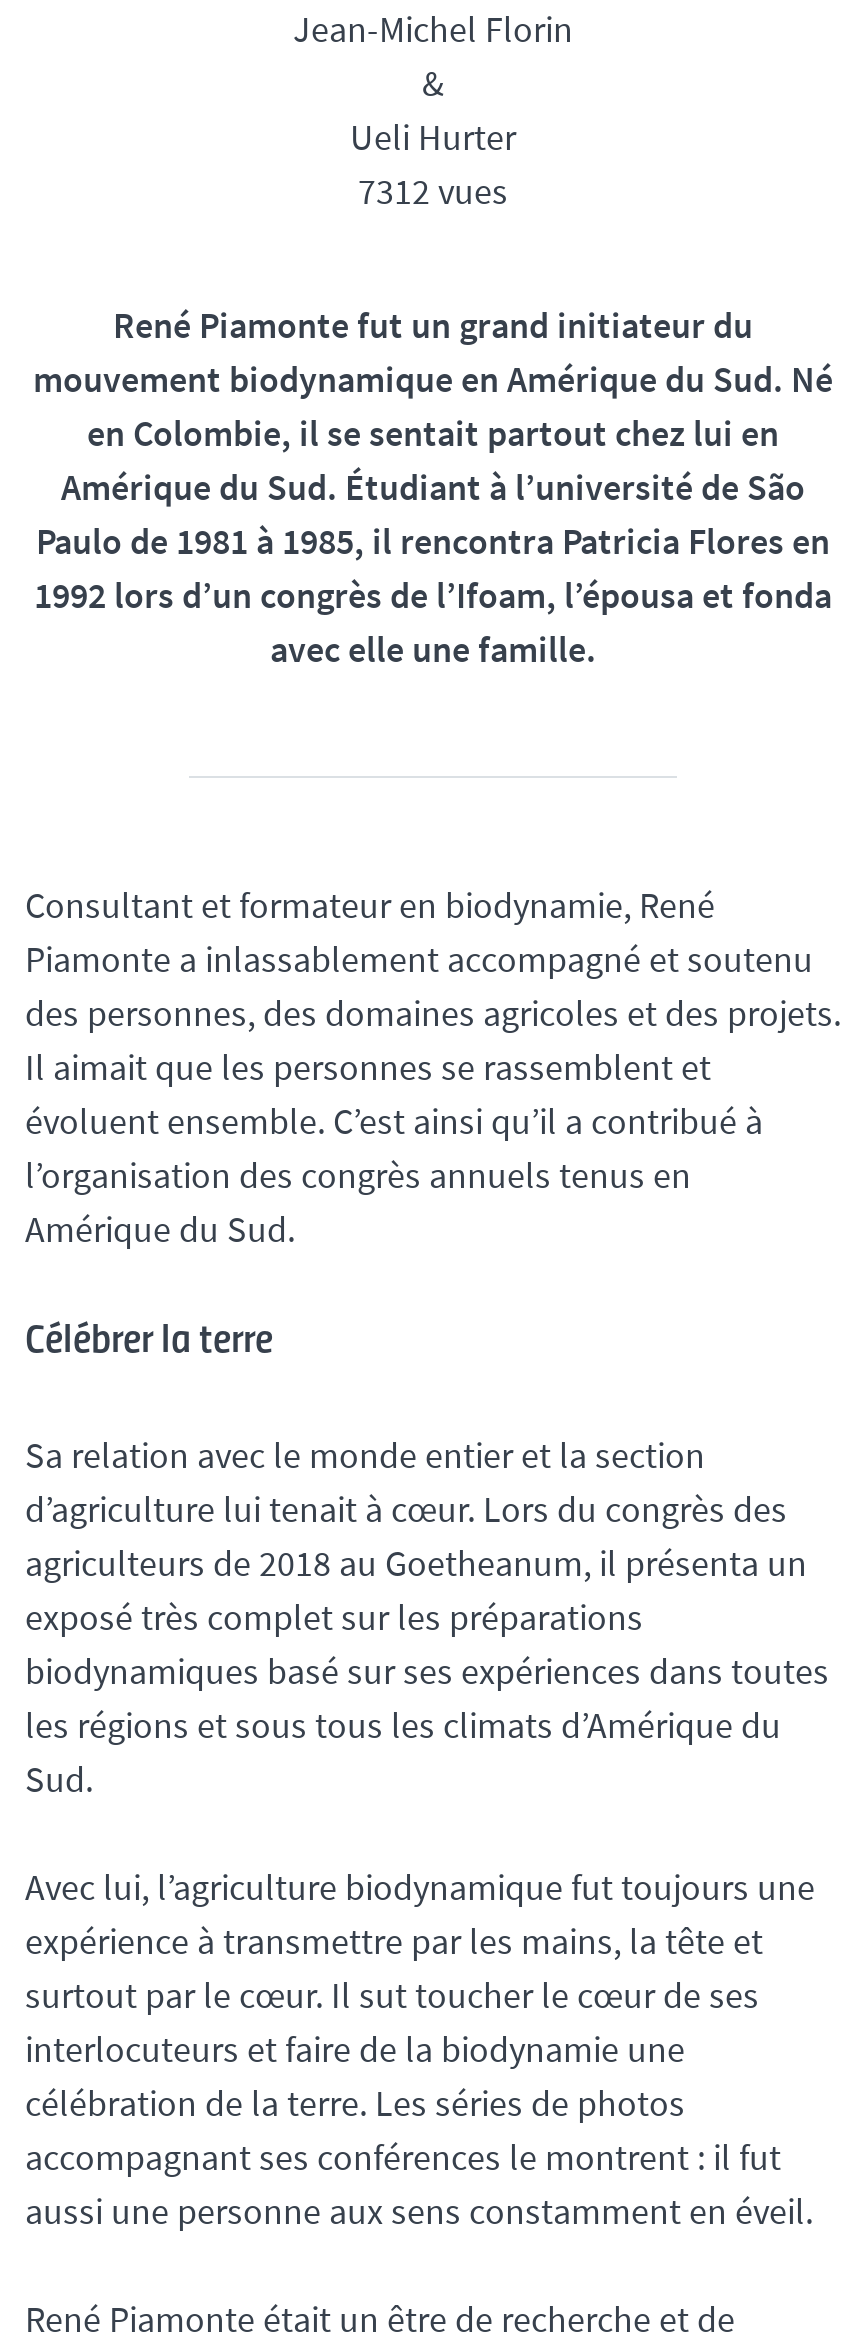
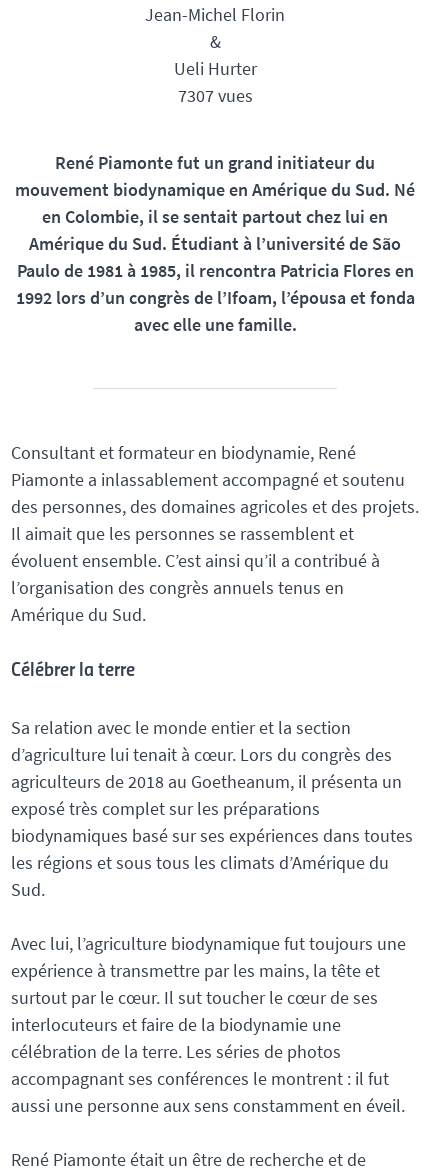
[358,168,508,214] 7312 vues -> [177,84,252,107] 7307 vues

